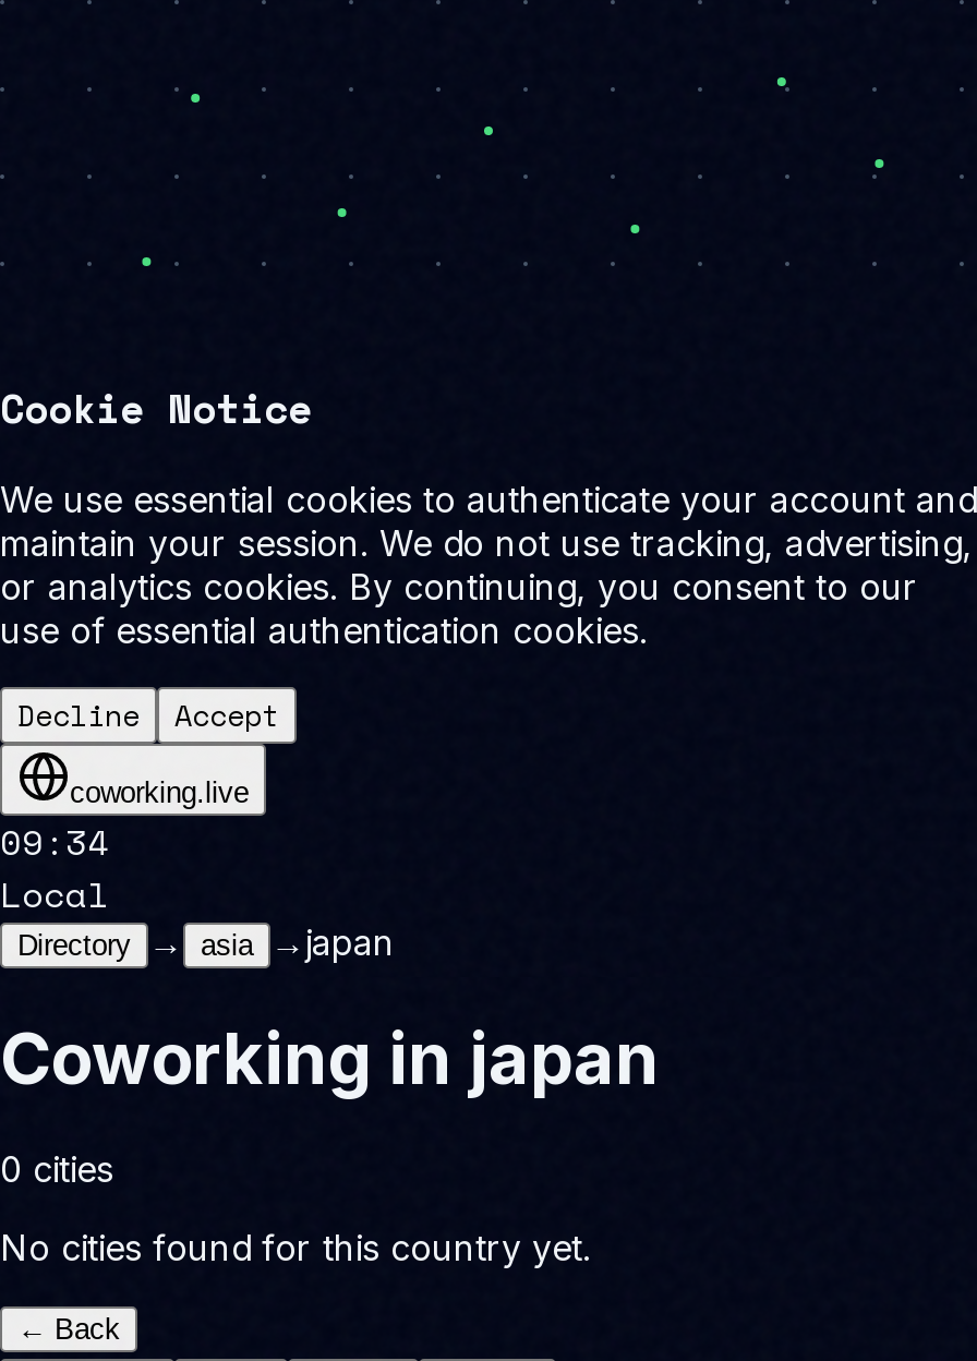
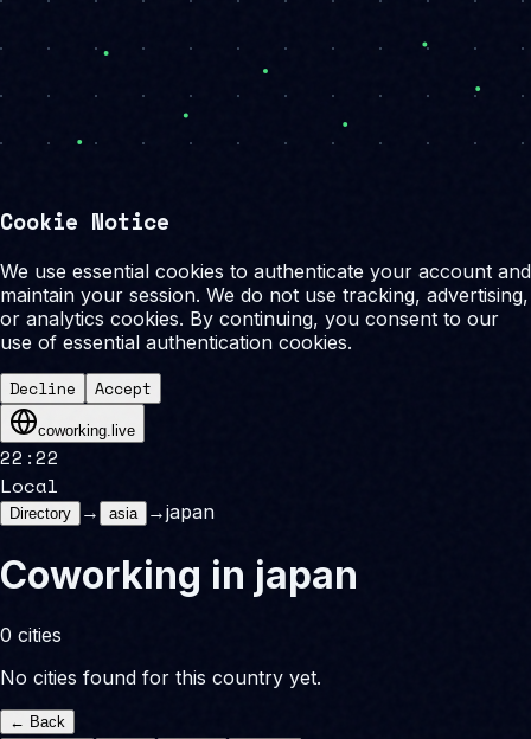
[0,817,109,869] 09:34 -> [0,443,59,472] 22:22

